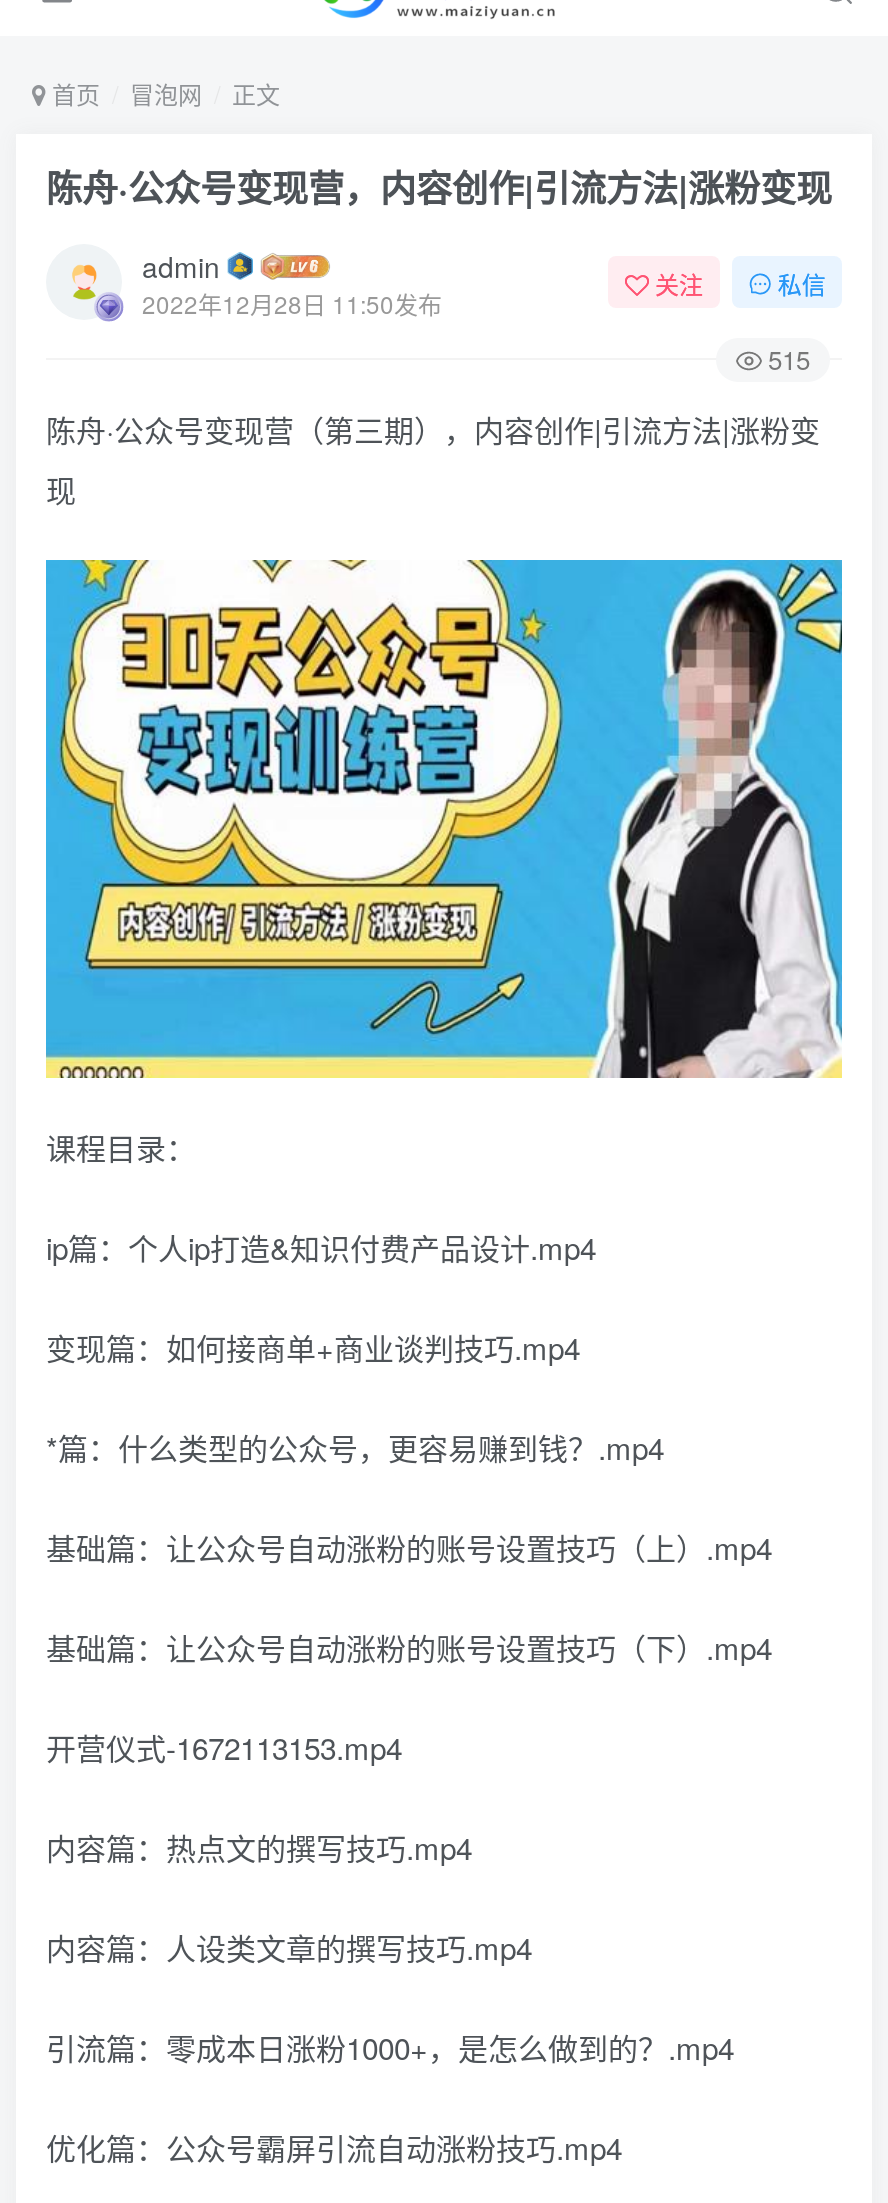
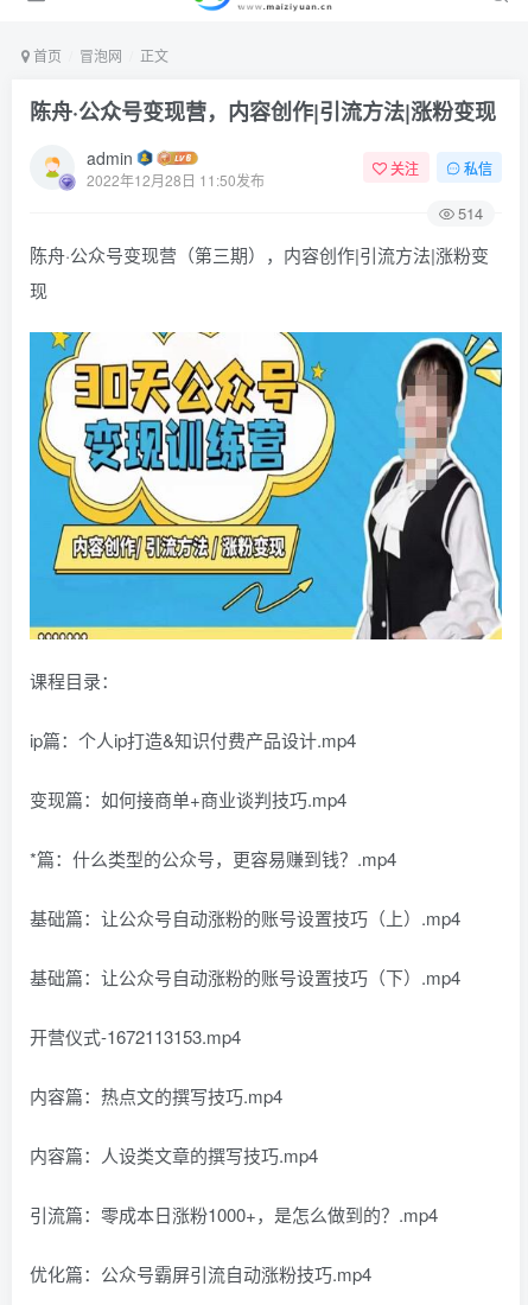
[768,340,810,378] 515 -> [458,202,483,224] 514

